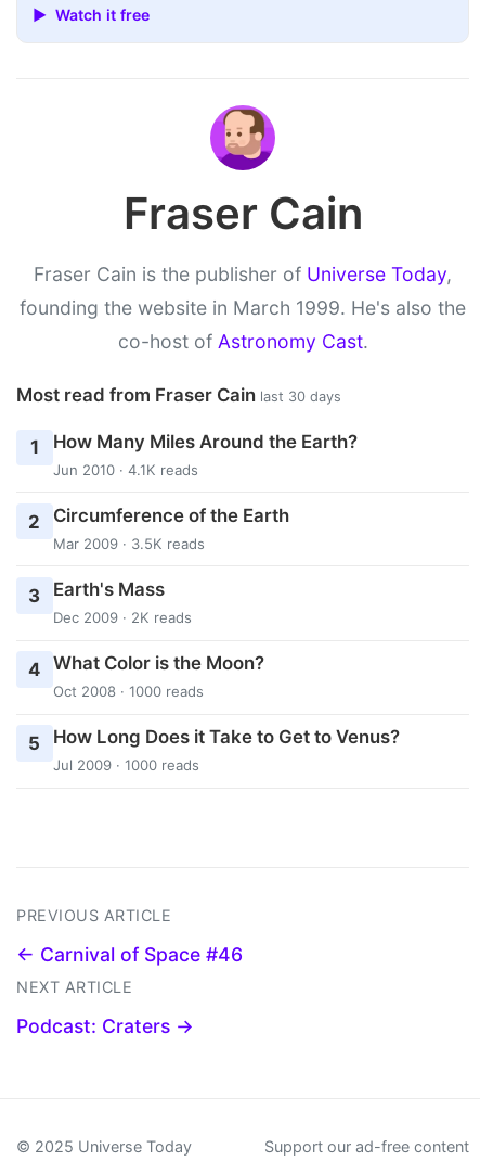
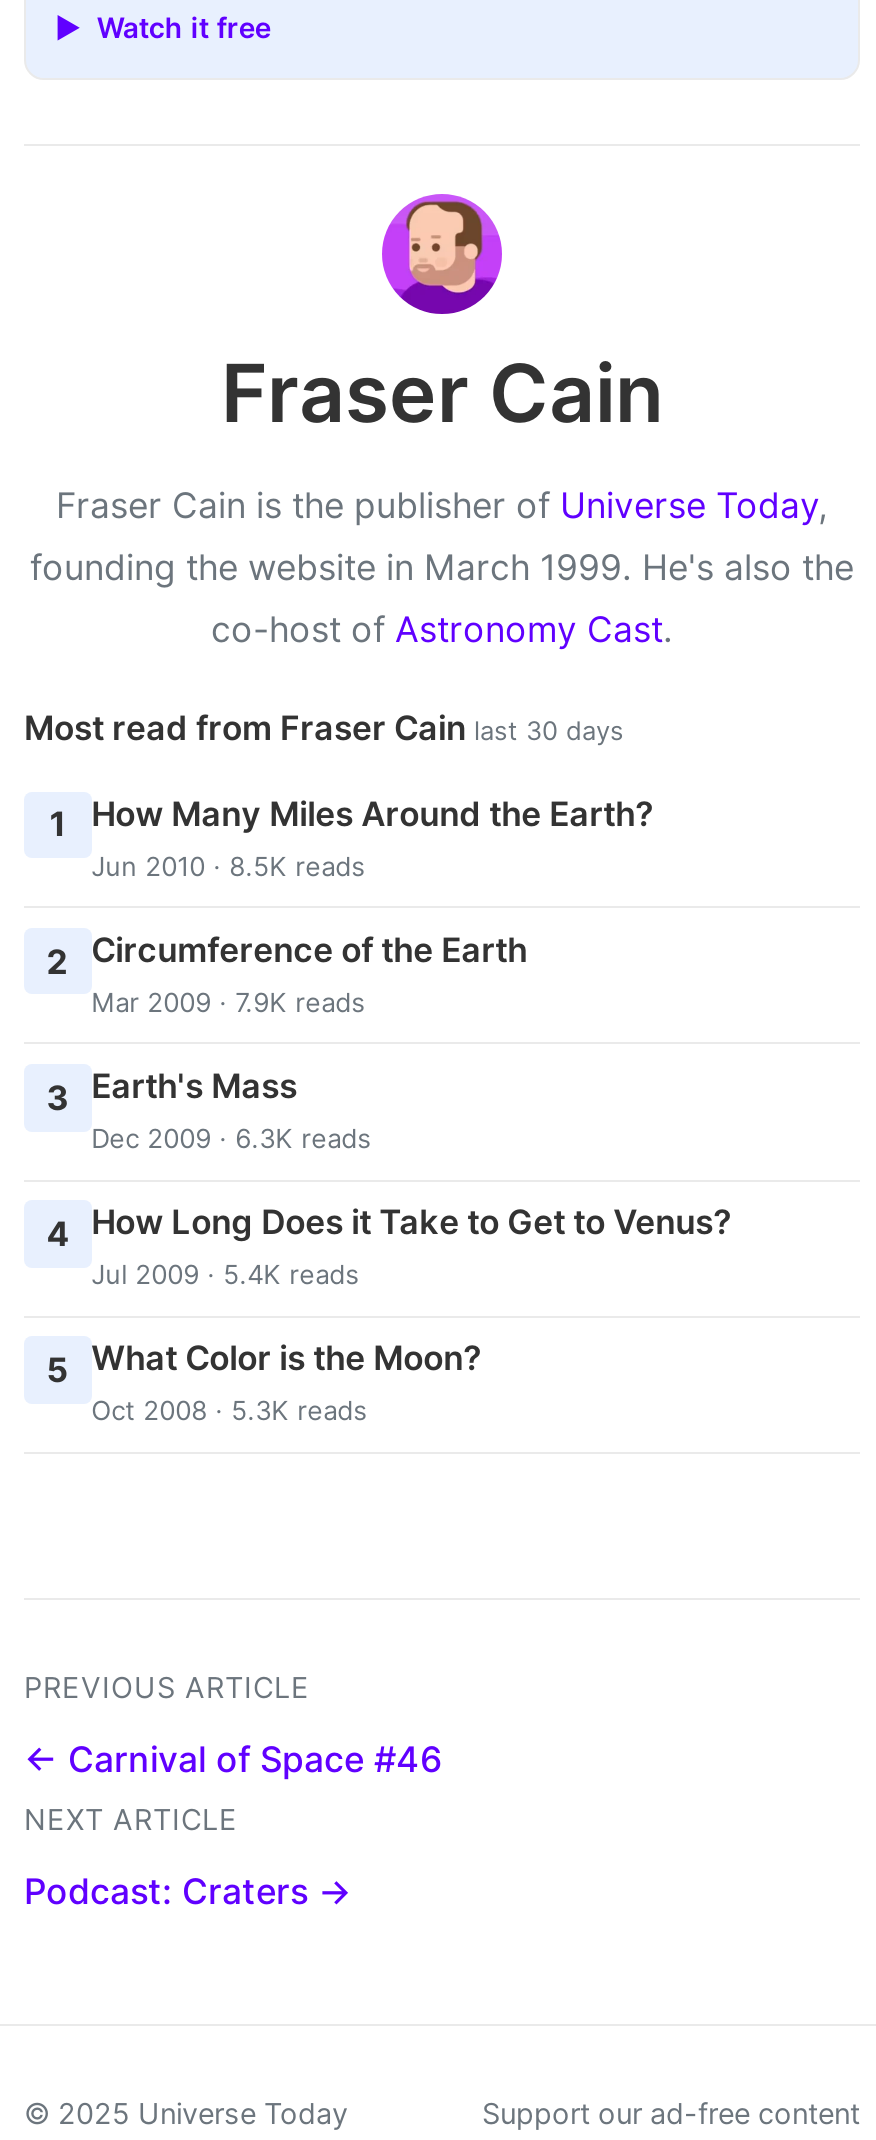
[53,461,198,478] Jun 2010 · 4.1K reads -> [91,849,365,881] Jun 2010 · 8.5K reads
[53,535,204,552] Mar 2009 · 3.5K reads -> [91,985,365,1017] Mar 2009 · 7.9K reads
[53,609,191,626] Dec 2009 · 2K reads -> [91,1122,371,1154] Dec 2009 · 6.3K reads
[28,652,264,700] 4 What Color is the Moon? | Oct 2008 · 1000 reads -> [47,1202,731,1290] 4 How Long Does it Take to Get to Venus? | Jul 2009 · 5.4K reads
[28,726,399,774] 5 How Long Does it Take to Get to Venus? | Jul 2009 · 1000 reads -> [47,1339,481,1427] 5 What Color is the Moon? | Oct 2008 · 5.3K reads

